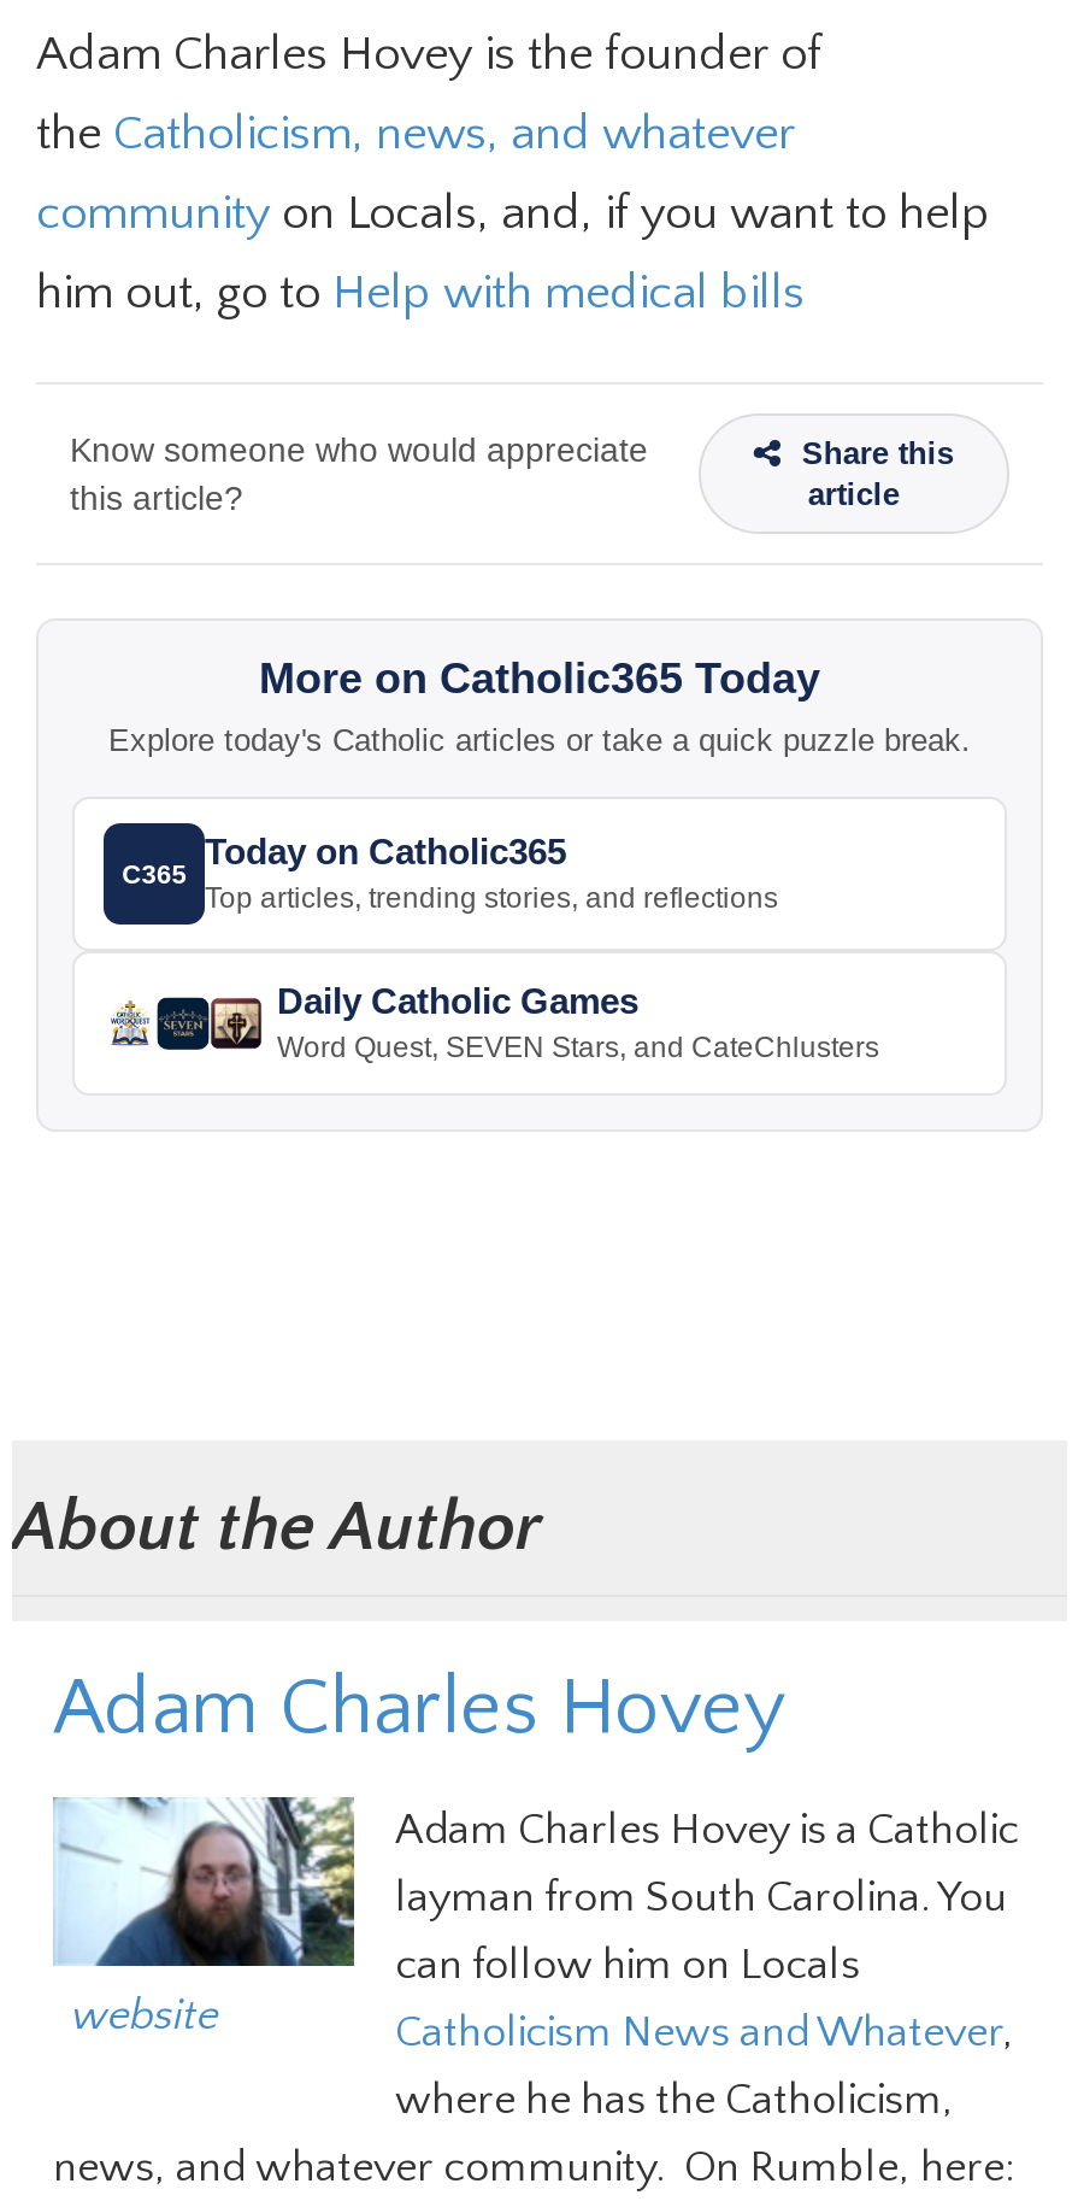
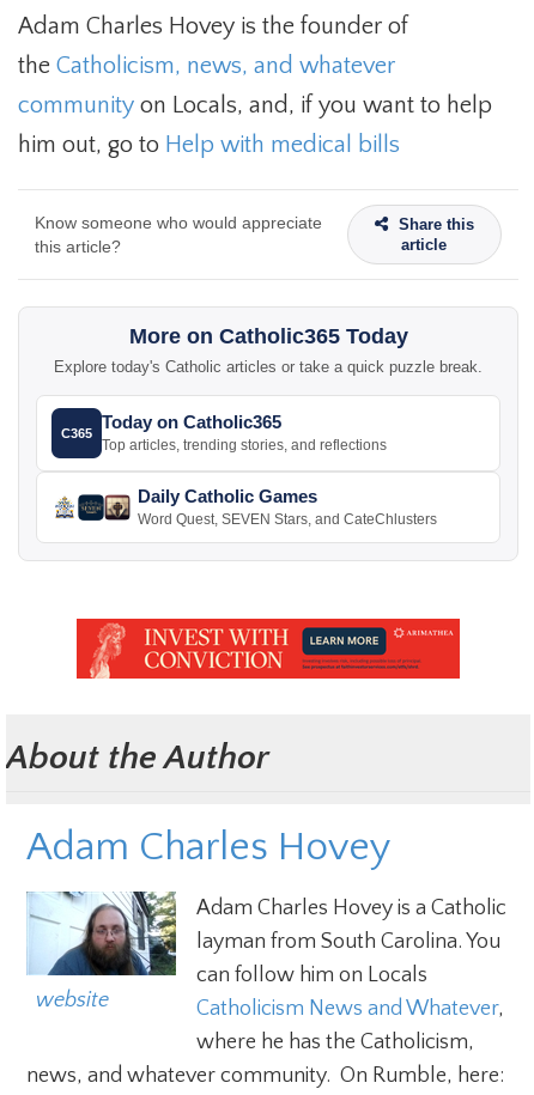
none -> [75,618,461,680] [image]

